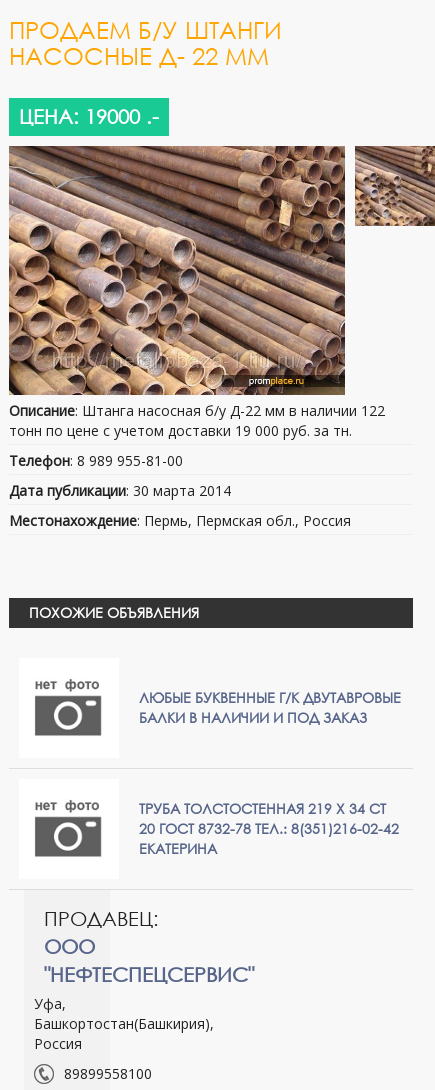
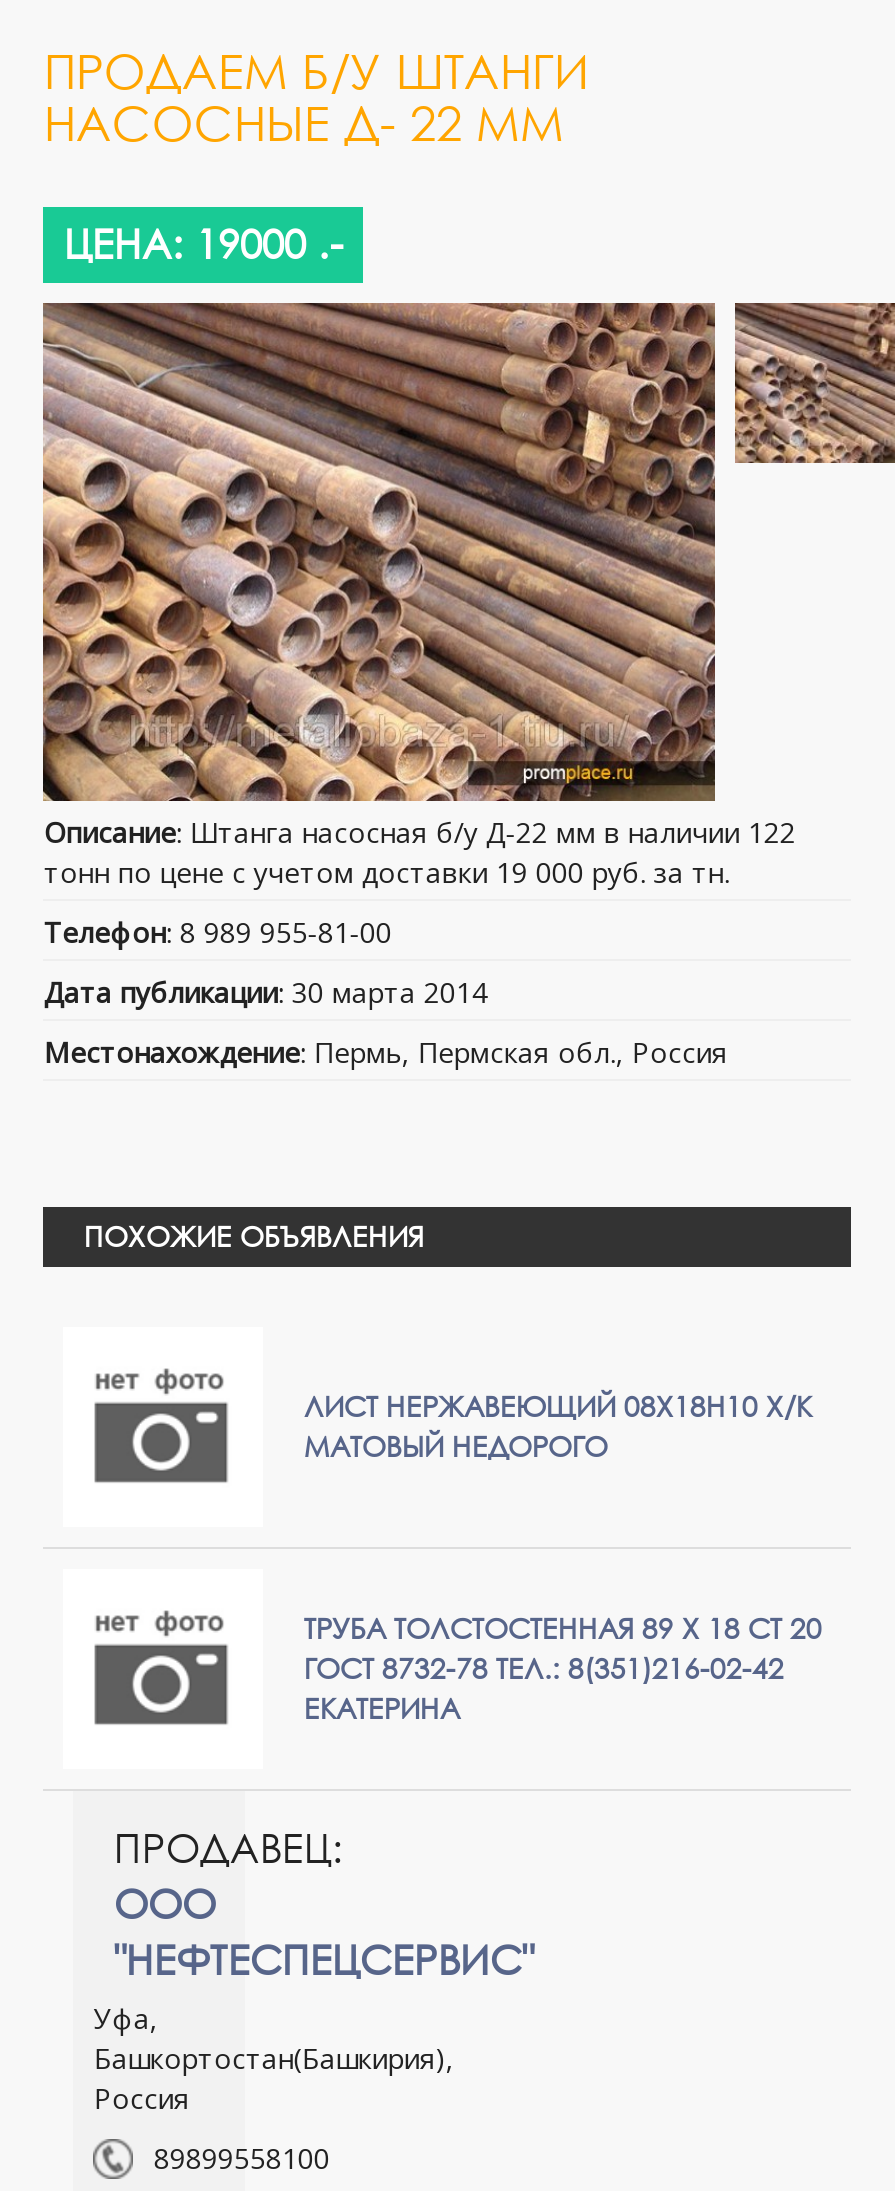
[139,688,401,727] ЛЮБЫЕ БУКВЕННЫЕ Г/К ДВУТАВРОВЫЕ | БАЛКИ В НАЛИЧИИ И ПОД ЗАКАЗ -> [304,1387,812,1465] ЛИСТ НЕРЖАВЕЮЩИЙ 08Х18Н10 Х/К | МАТОВЫЙ НЕДОРОГО
[139,799,399,838] ТРУБА ТОЛСТОСТЕННАЯ 219 Х 34 СТ | 20 ГОСТ 8732-78 ТЕЛ.: 8(351)216-02-42 -> [304,1609,822,1687] ТРУБА ТОЛСТОСТЕННАЯ 89 Х 18 СТ 20 | ГОСТ 8732-78 ТЕЛ.: 8(351)216-02-42

